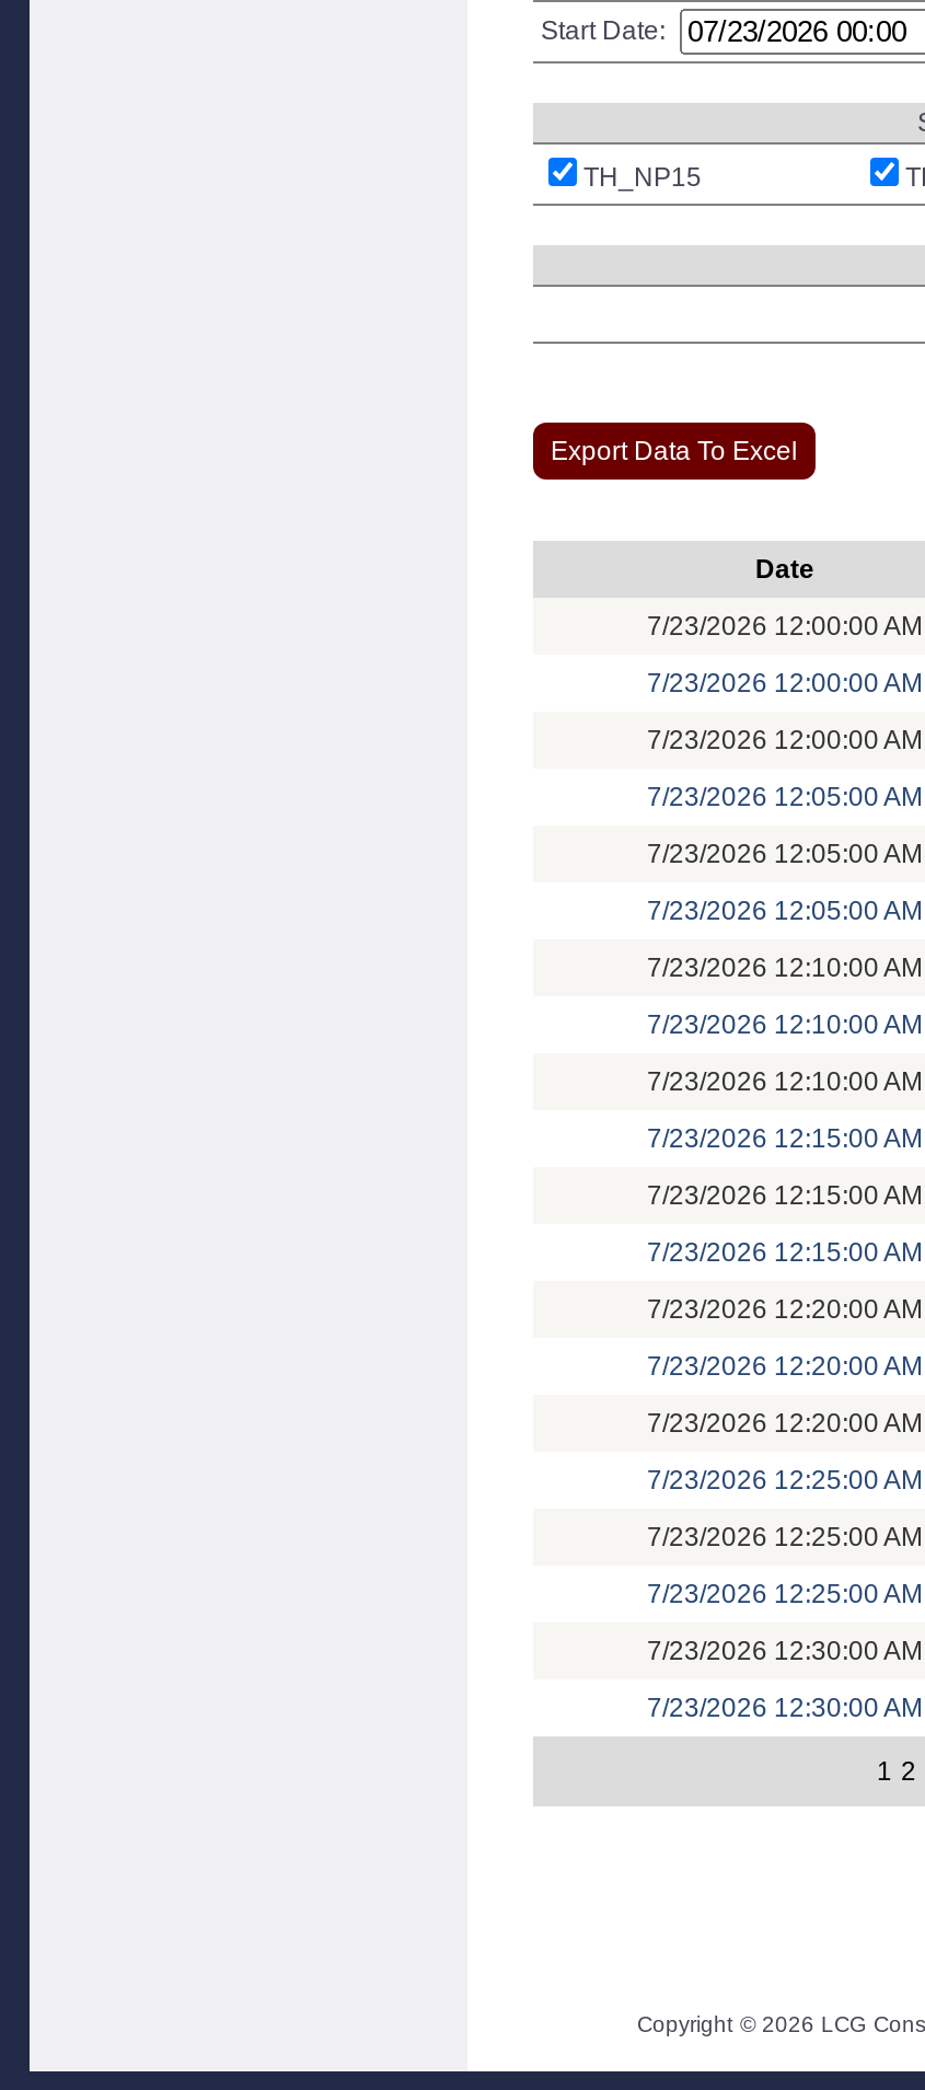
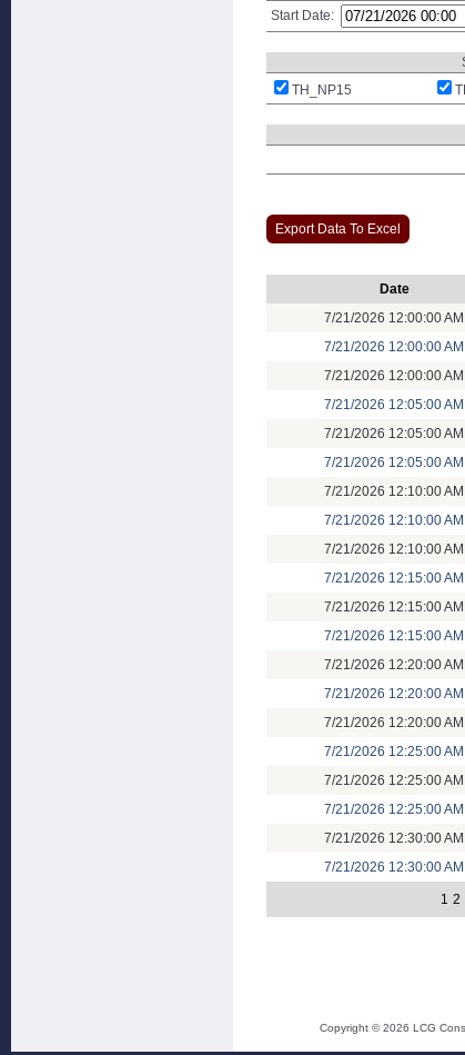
[647,611,923,642] 7/23/2026 12:00:00 AM -> [324,310,464,326] 7/21/2026 12:00:00 AM
[647,668,923,698] 7/23/2026 12:00:00 AM -> [324,339,464,355] 7/21/2026 12:00:00 AM
[647,725,923,755] 7/23/2026 12:00:00 AM -> [324,368,464,384] 7/21/2026 12:00:00 AM
[647,782,923,812] 7/23/2026 12:05:00 AM -> [324,397,464,412] 7/21/2026 12:05:00 AM
[647,839,923,869] 7/23/2026 12:05:00 AM -> [324,426,464,441] 7/21/2026 12:05:00 AM
[647,896,923,926] 7/23/2026 12:05:00 AM -> [324,455,464,470] 7/21/2026 12:05:00 AM
[647,952,923,983] 7/23/2026 12:10:00 AM -> [324,484,464,499] 7/21/2026 12:10:00 AM
[647,1009,923,1040] 7/23/2026 12:10:00 AM -> [324,512,464,528] 7/21/2026 12:10:00 AM
[647,1066,923,1097] 7/23/2026 12:10:00 AM -> [324,541,464,557] 7/21/2026 12:10:00 AM
[647,1123,923,1154] 7/23/2026 12:15:00 AM -> [324,570,464,586] 7/21/2026 12:15:00 AM
[647,1180,923,1211] 7/23/2026 12:15:00 AM -> [324,599,464,615] 7/21/2026 12:15:00 AM
[647,1237,923,1268] 7/23/2026 12:15:00 AM -> [324,628,464,644] 7/21/2026 12:15:00 AM
[647,1294,923,1325] 7/23/2026 12:20:00 AM -> [324,657,464,673] 7/21/2026 12:20:00 AM
[647,1351,923,1382] 7/23/2026 12:20:00 AM -> [324,686,464,701] 7/21/2026 12:20:00 AM
[647,1408,923,1439] 7/23/2026 12:20:00 AM -> [324,715,464,730] 7/21/2026 12:20:00 AM
[647,1465,923,1496] 7/23/2026 12:25:00 AM -> [324,744,464,759] 7/21/2026 12:25:00 AM
[647,1522,923,1552] 7/23/2026 12:25:00 AM -> [324,773,464,788] 7/21/2026 12:25:00 AM
[647,1579,923,1609] 7/23/2026 12:25:00 AM -> [324,802,464,817] 7/21/2026 12:25:00 AM
[647,1636,923,1666] 7/23/2026 12:30:00 AM -> [324,830,464,846] 7/21/2026 12:30:00 AM
[647,1693,923,1723] 7/23/2026 12:30:00 AM -> [324,859,464,875] 7/21/2026 12:30:00 AM

